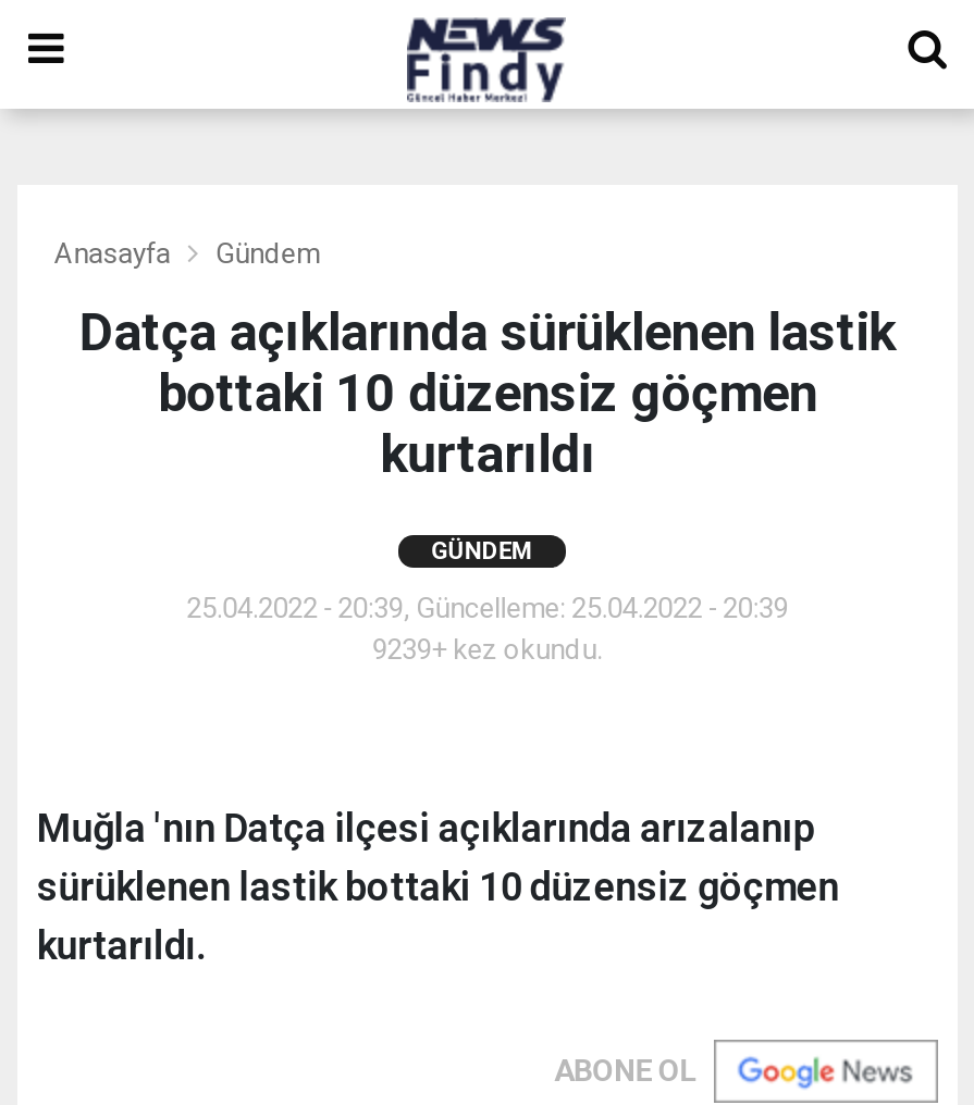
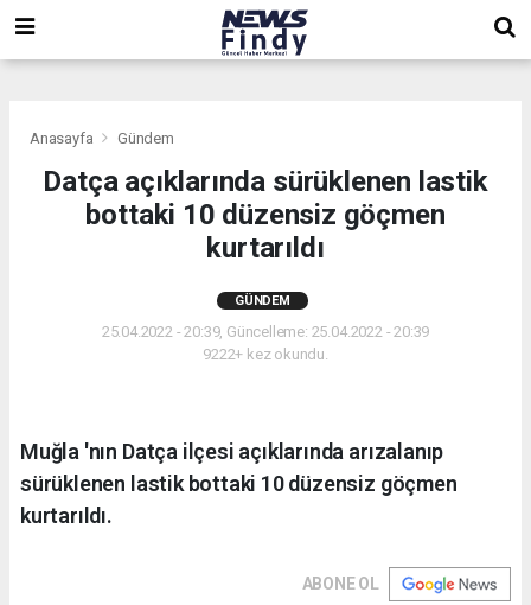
[372,633,603,665] 9239+ kez okundu. -> [203,345,328,363] 9222+ kez okundu.

